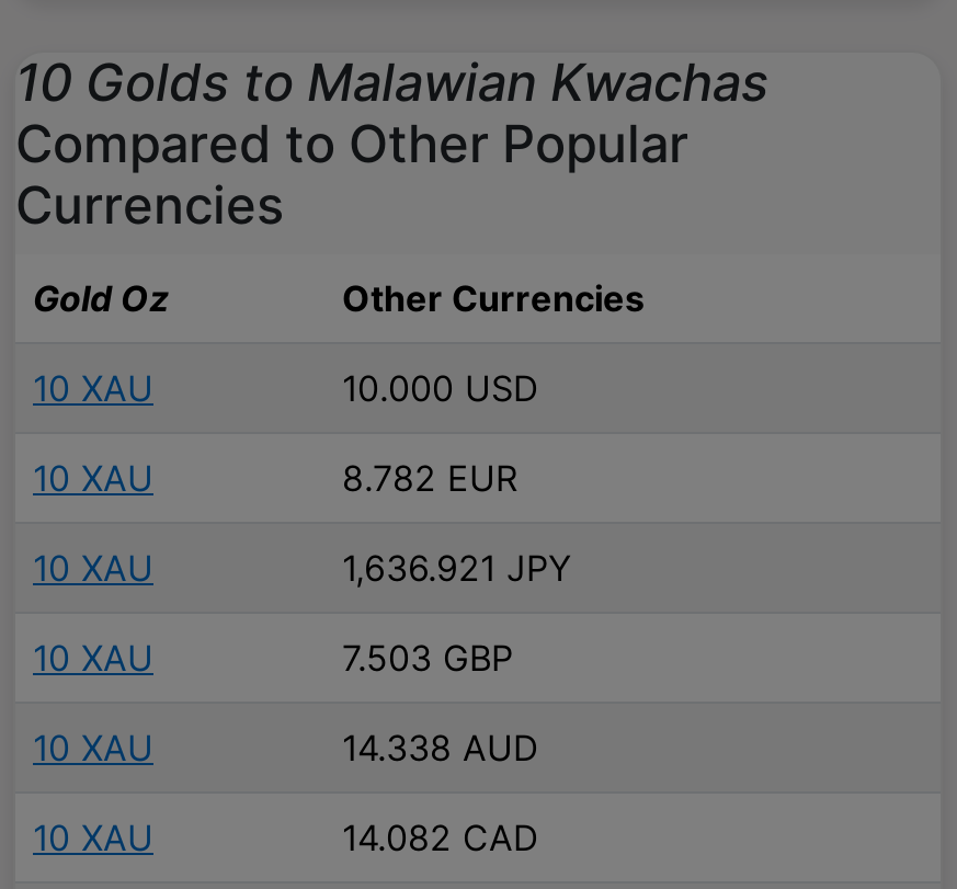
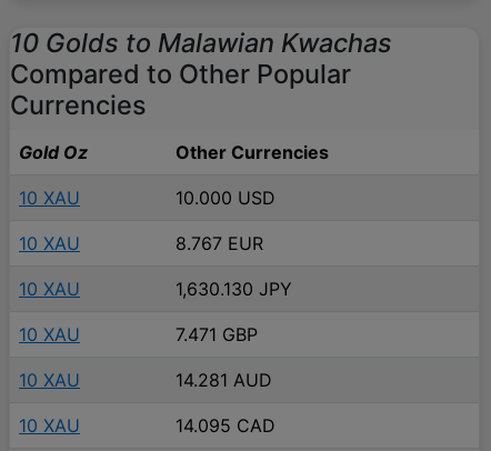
[342,456,517,500] 8.782 EUR -> [176,232,263,254] 8.767 EUR
[342,546,572,590] 1,636.921 JPY -> [176,278,292,300] 1,630.130 JPY
[342,636,513,680] 7.503 GBP -> [176,323,258,345] 7.471 GBP
[342,726,539,770] 14.338 AUD -> [176,369,272,391] 14.281 AUD
[342,816,539,859] 14.082 CAD -> [176,414,275,437] 14.095 CAD

